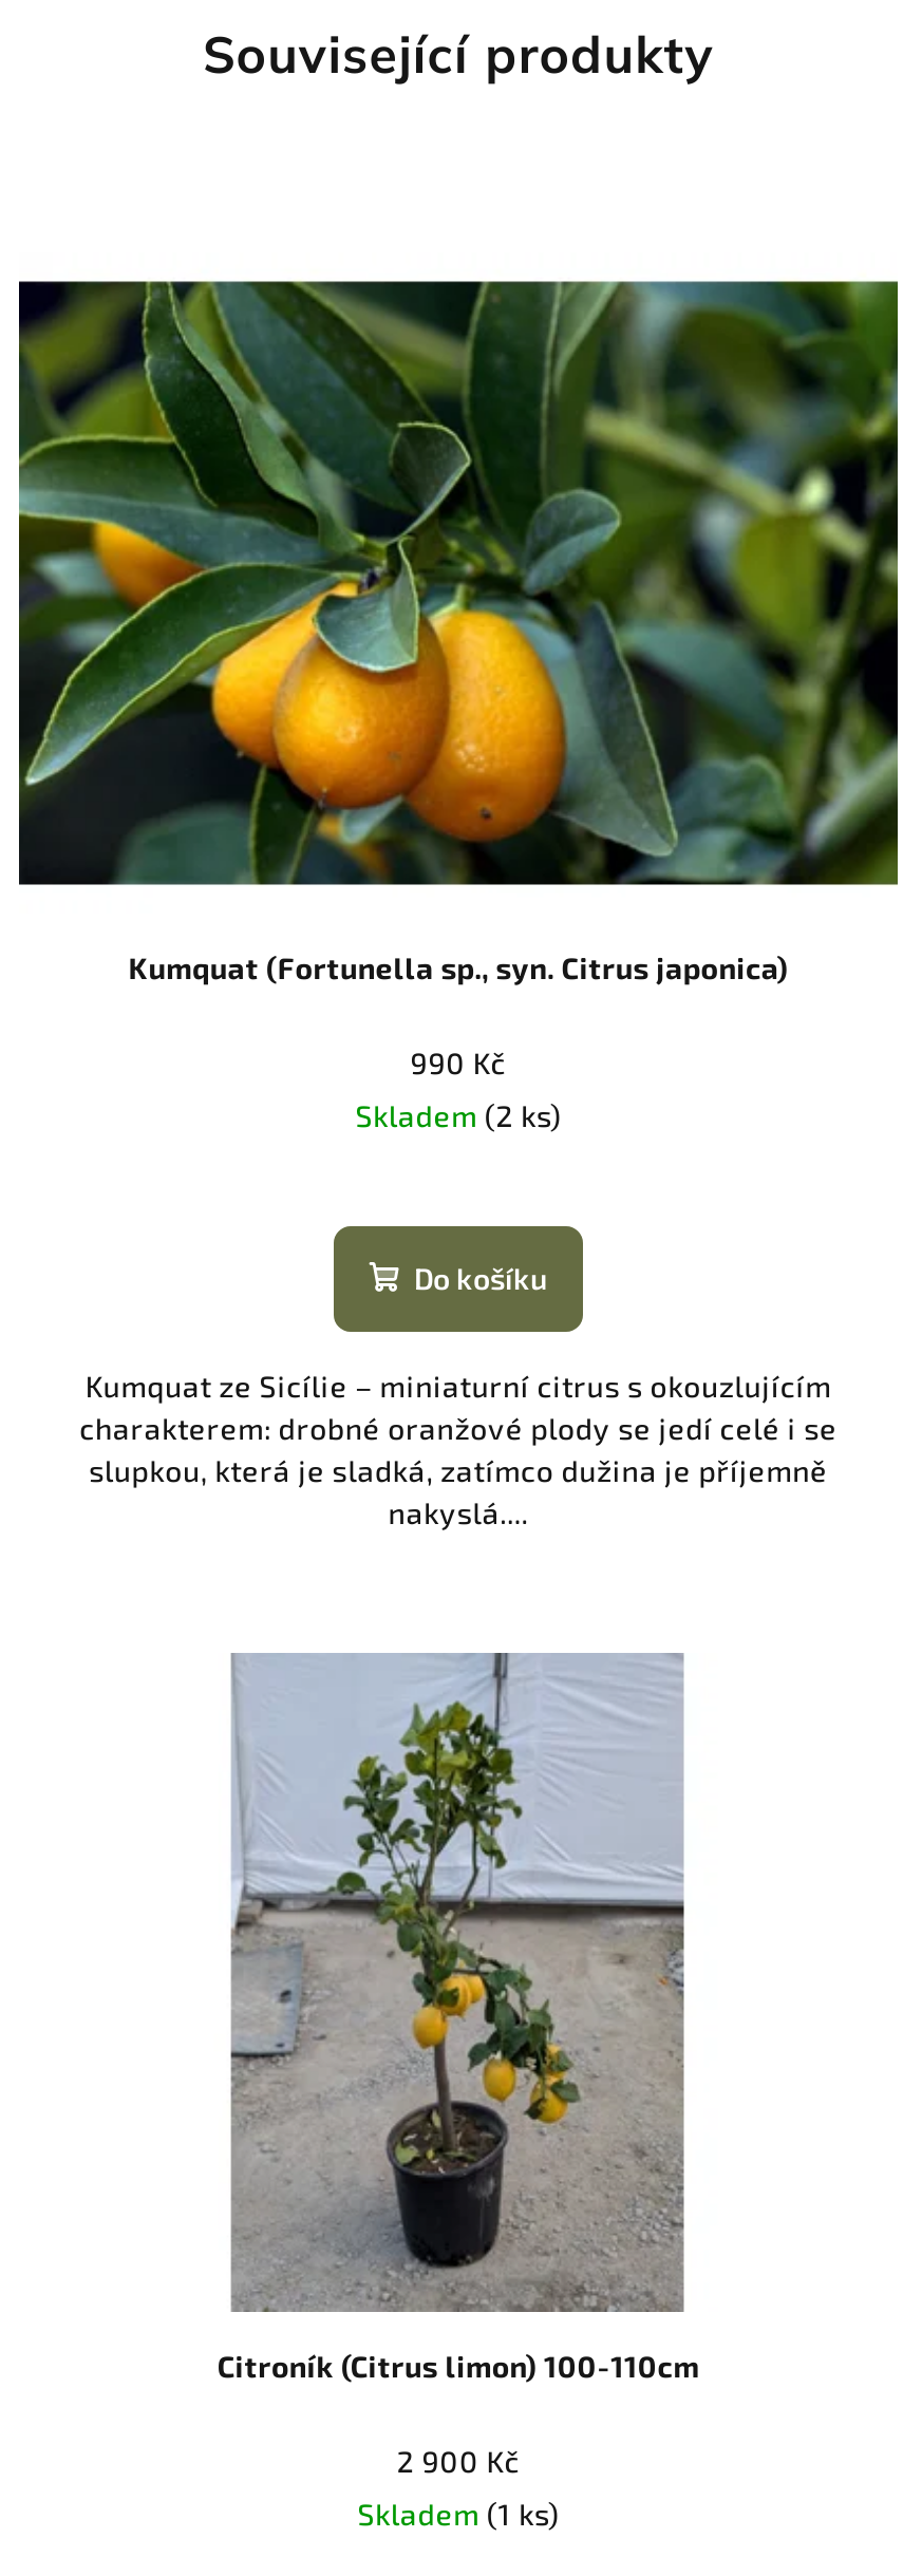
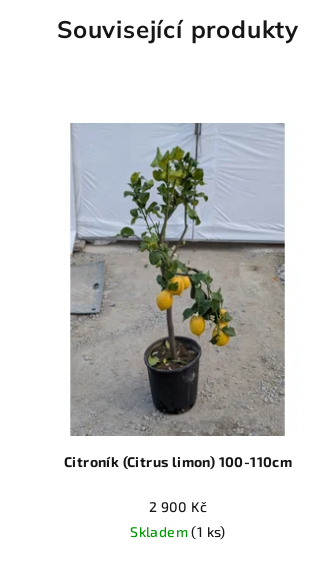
[17,278,900,1133] [image] | Kumquat (Fortunella sp., syn. Citrus japonica) | 990 Kč | Skladem (2 ks) -> none
[79,1259,837,1530] Do košíku | Kumquat ze Sicílie – miniaturní citrus s okouzlujícím | charakterem: drobné oranžové plody se jedí celé i se | slupkou, která je sladká, zatímco dužina je příjemně | nakyslá.... -> none

